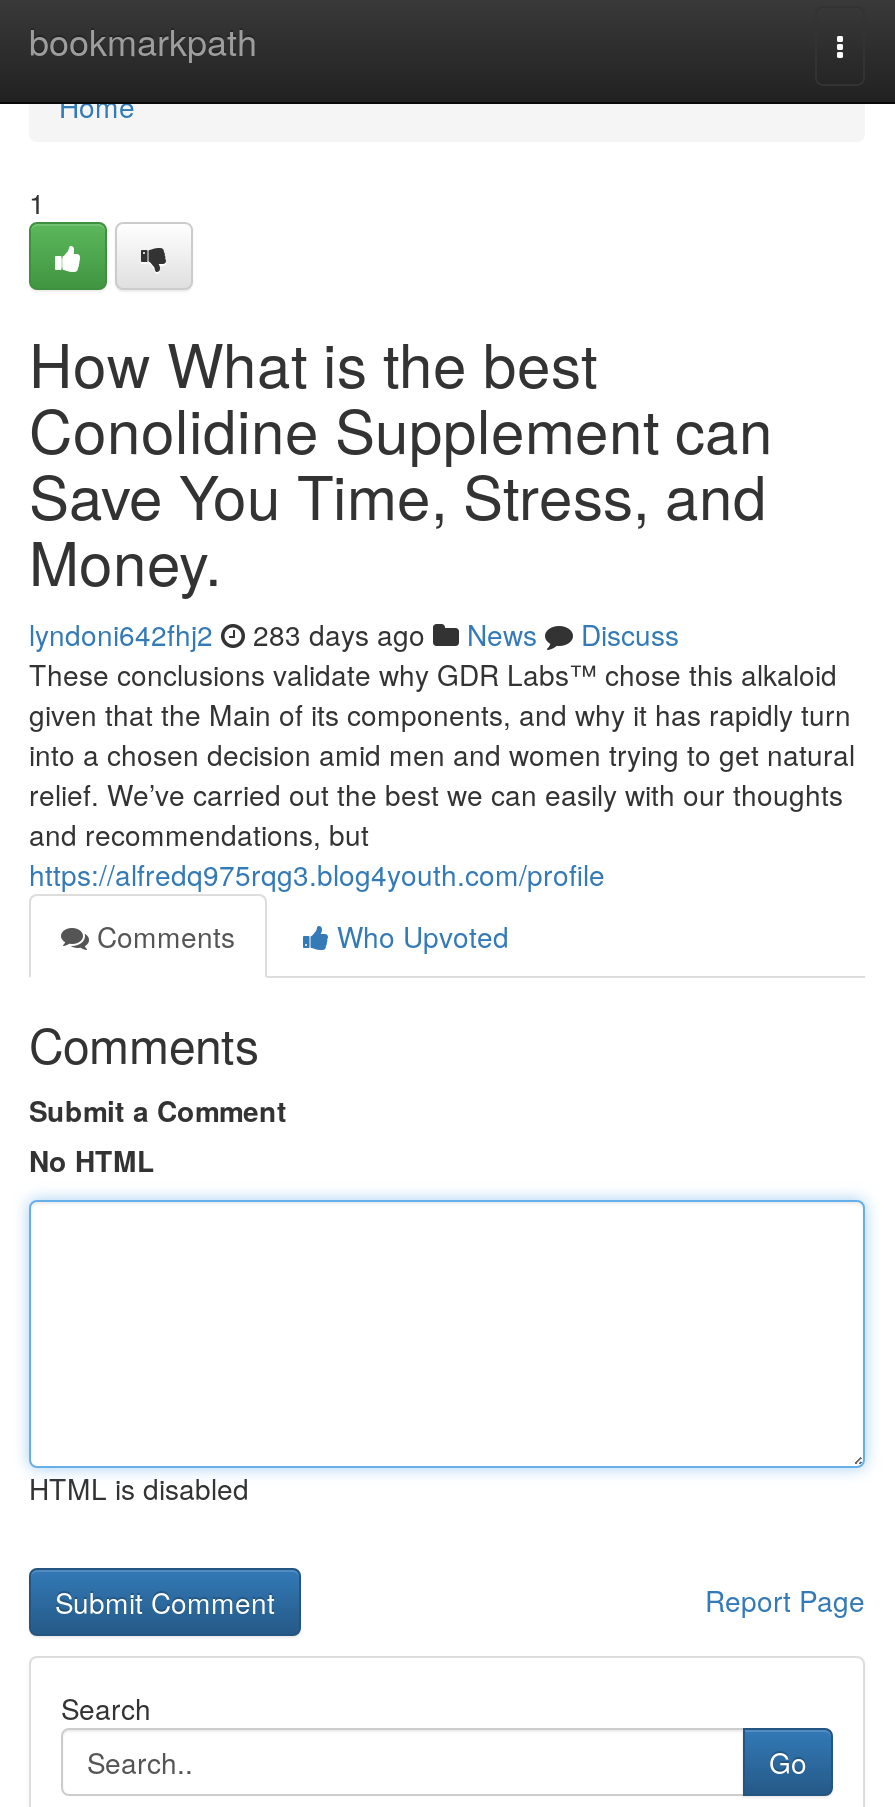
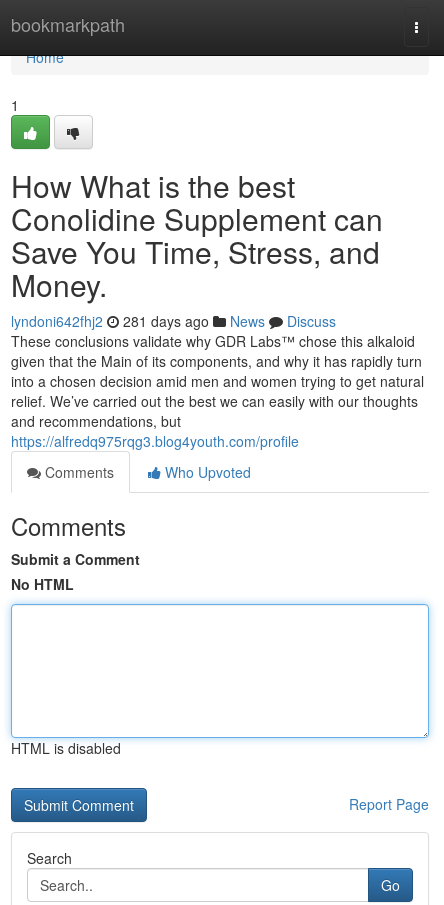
[29,614,679,654] lyndoni642fhj2 283 days ago News Discuss -> [11,311,336,331] lyndoni642fhj2 281 days ago News Discuss

